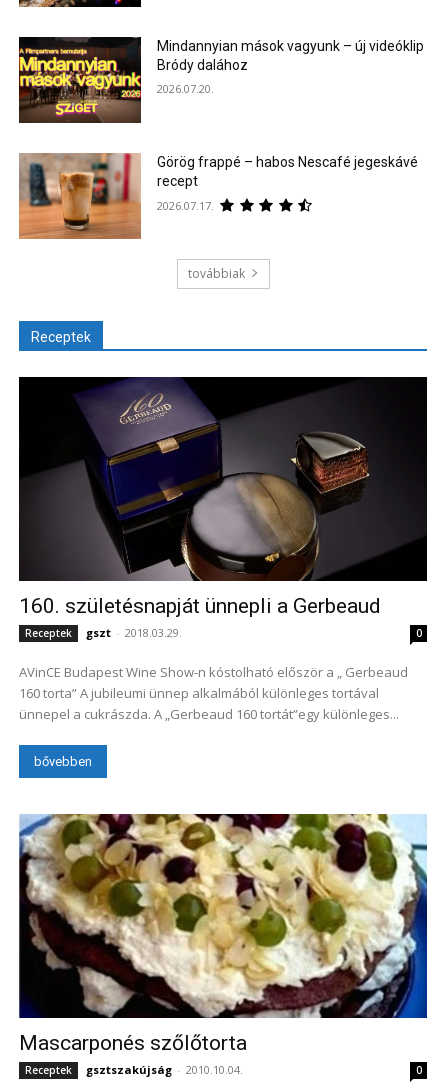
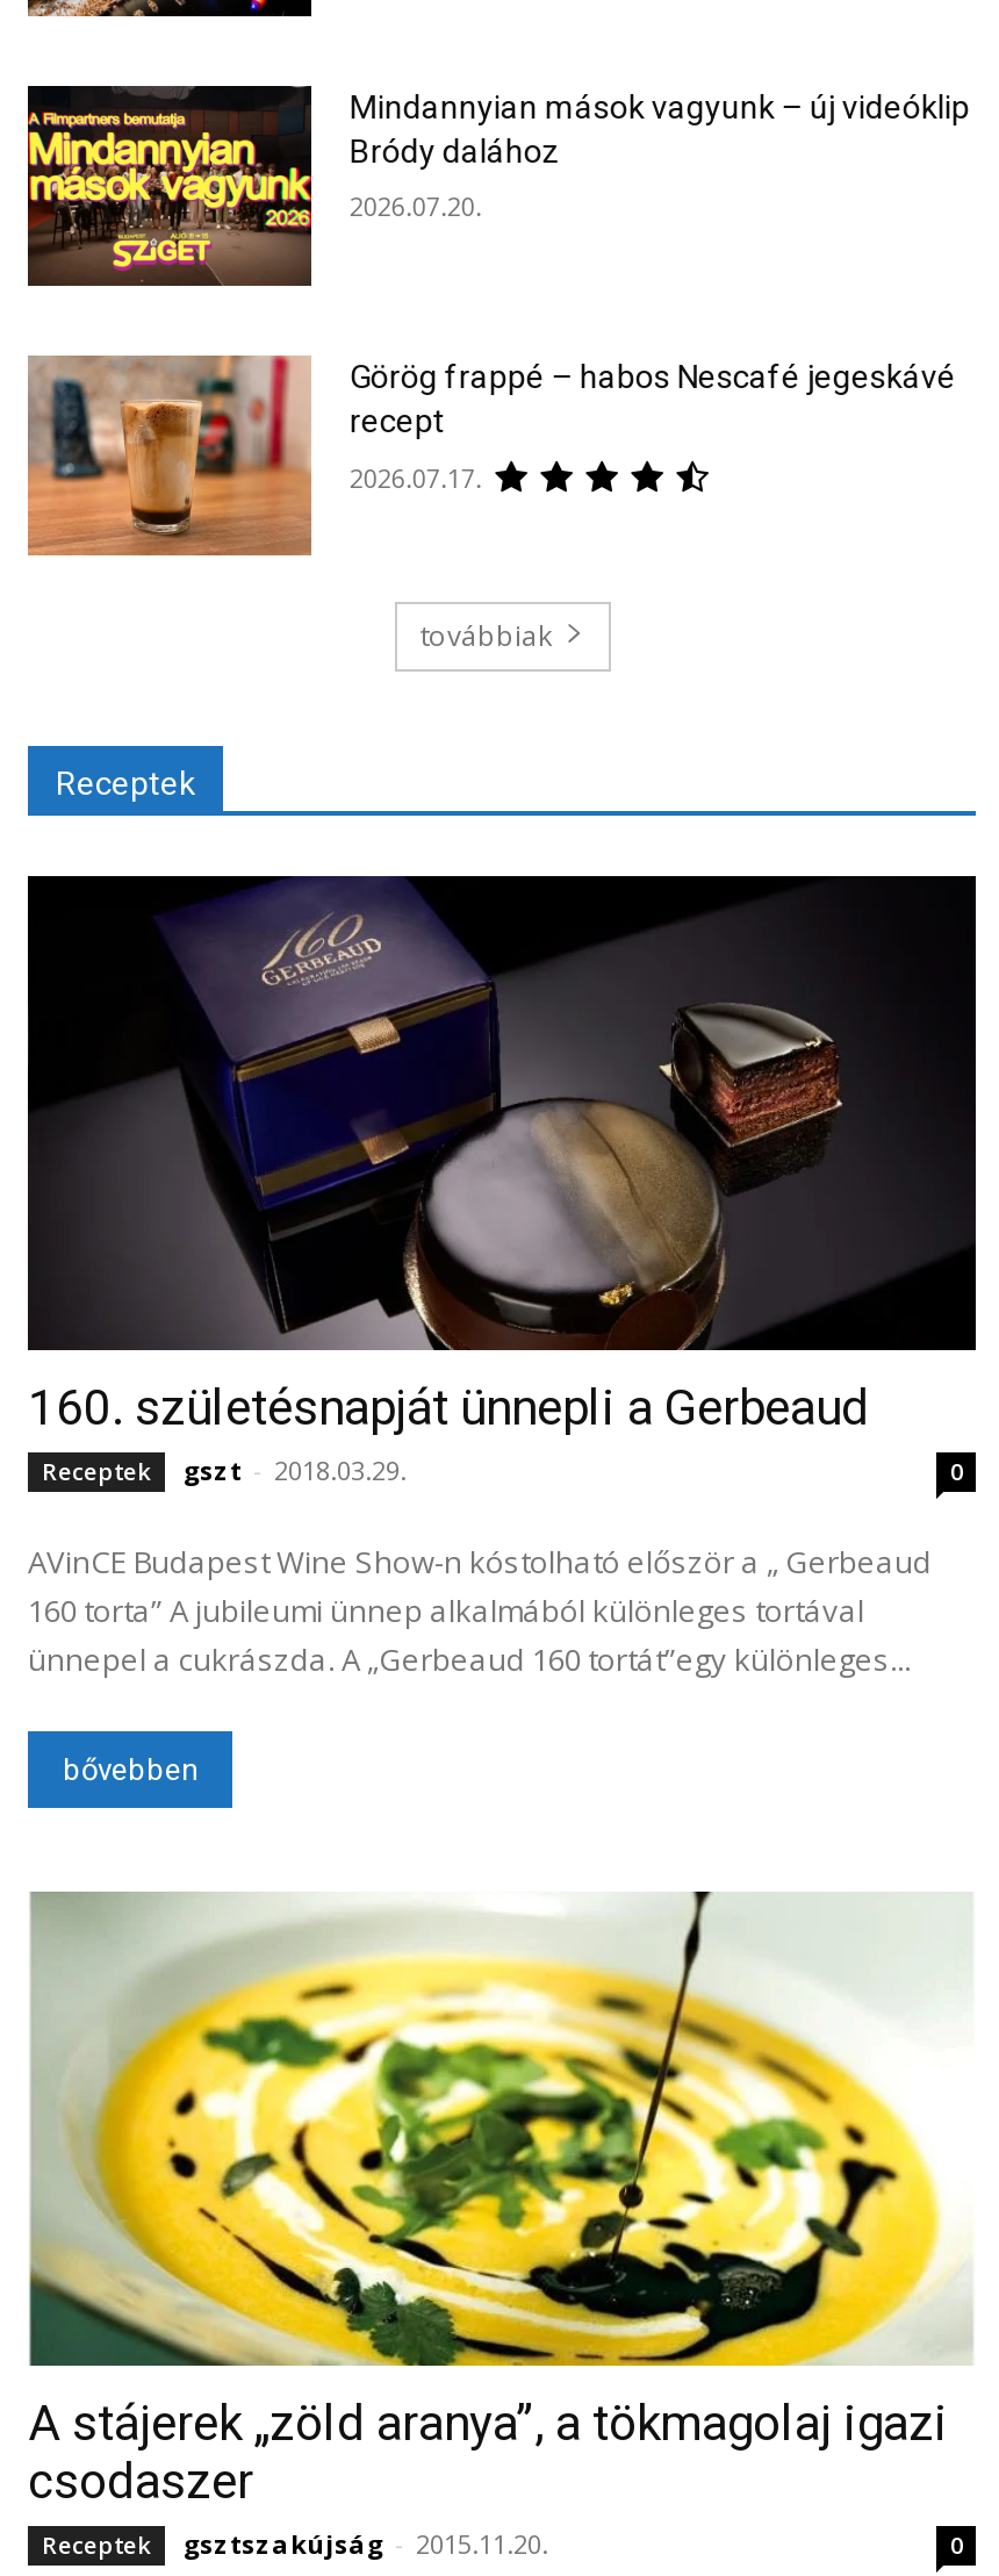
[18,813,428,1054] [image] | Mascarponés szőlőtorta -> [28,1892,976,2509] [image] | A stájerek „zöld aranya”, a tökmagolaj igazi | csodaszer
[86,1061,243,1076] gsztszakújság - 2010.10.04. -> [184,2525,548,2560] gsztszakújság - 2015.11.20.

